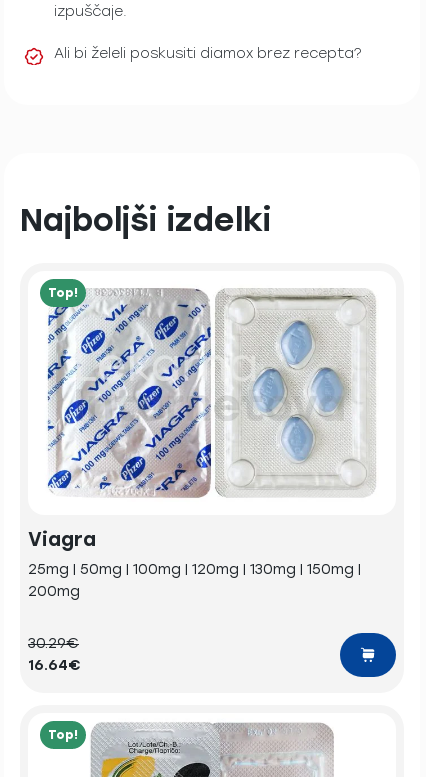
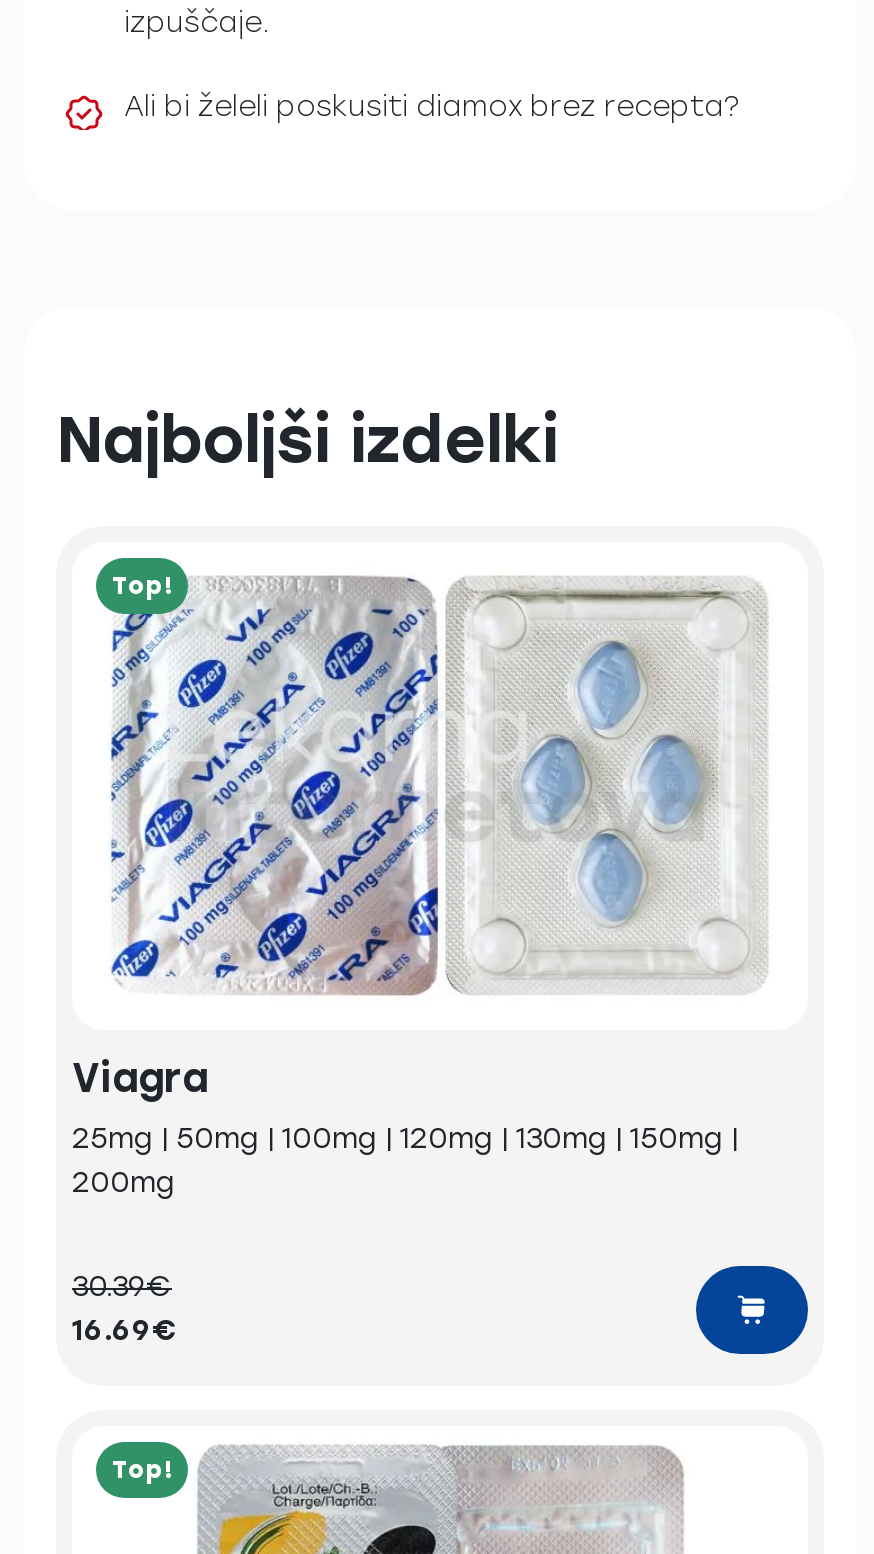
[28,635,79,652] 30.29€ -> [72,1270,172,1304] 30.39€
[28,657,81,674] 16.64€ -> [72,1314,178,1348] 16.69€

